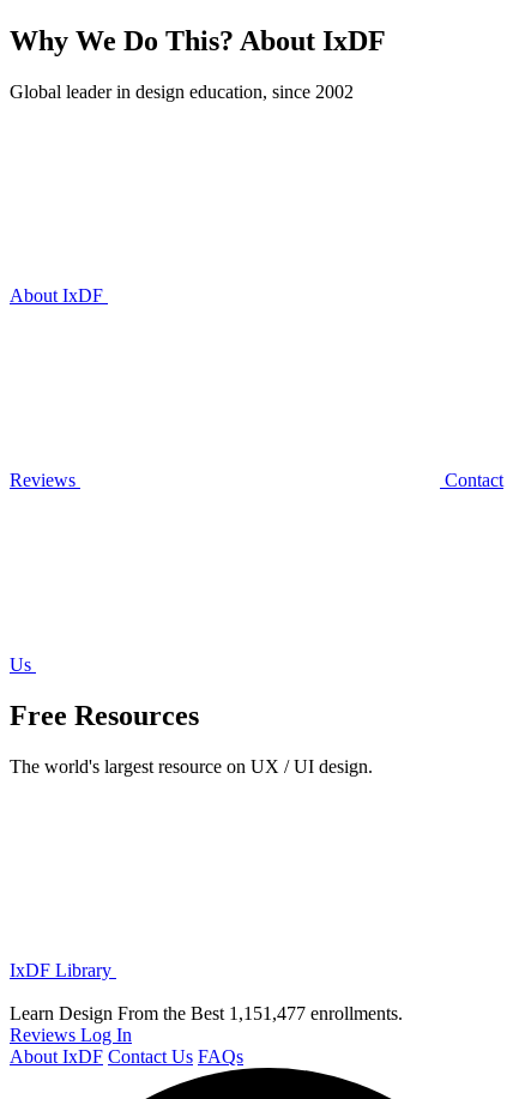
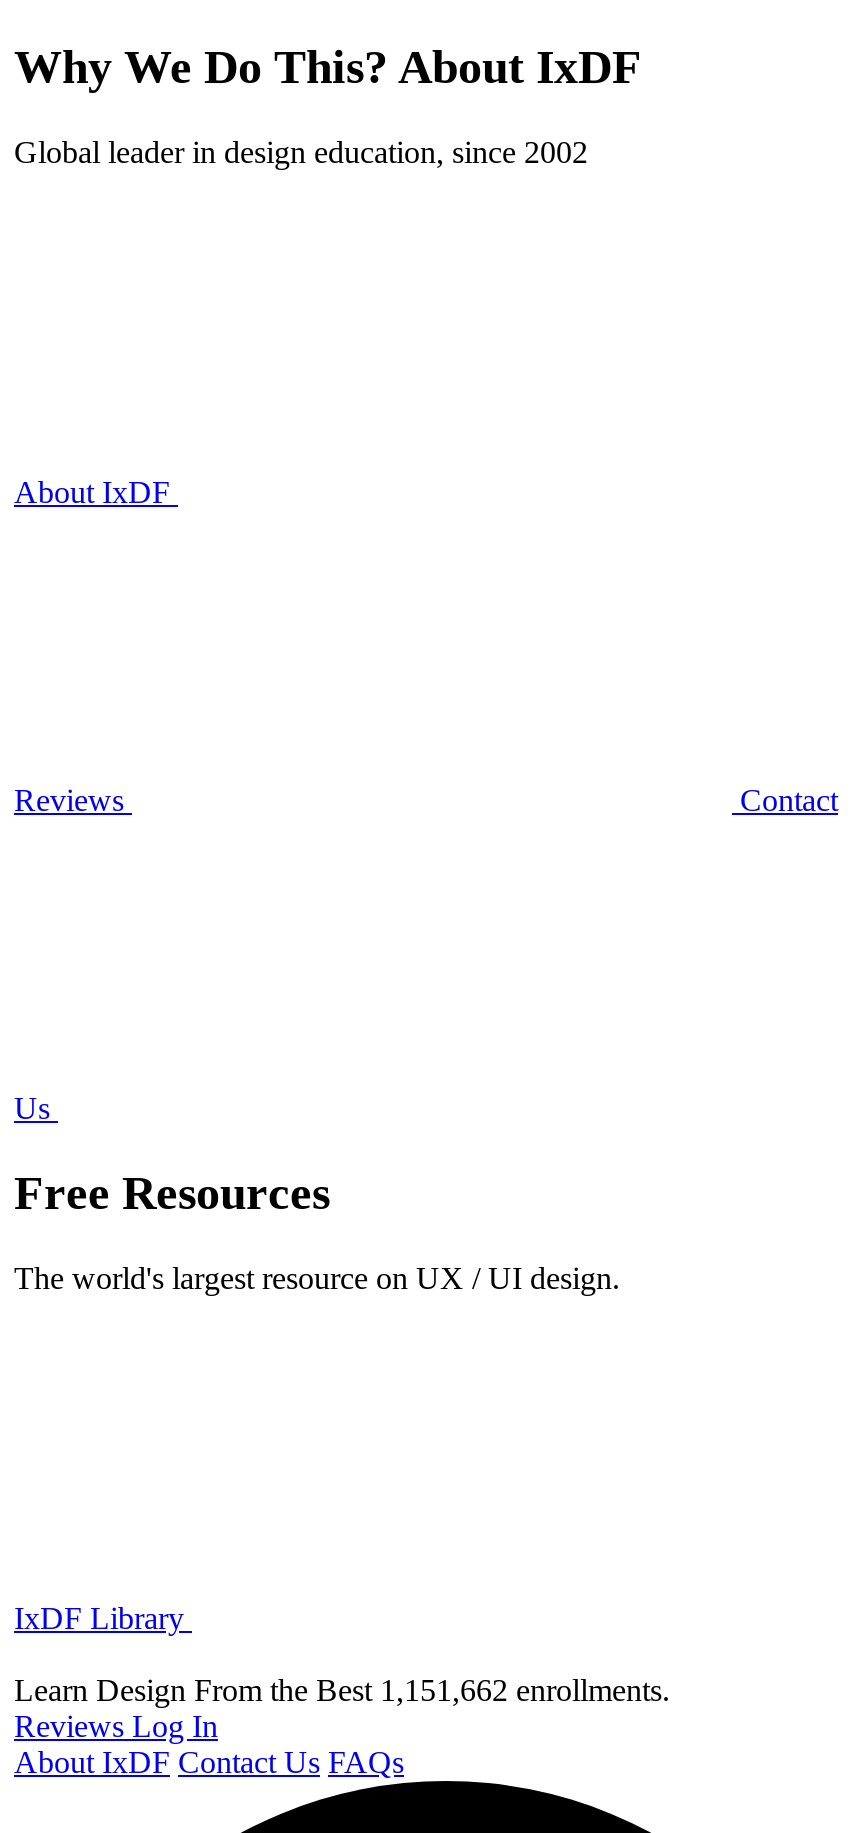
[10,1003,403,1023] Learn Design From the Best 1,151,477 enrollments. -> [14,1672,670,1706] Learn Design From the Best 1,151,662 enrollments.

